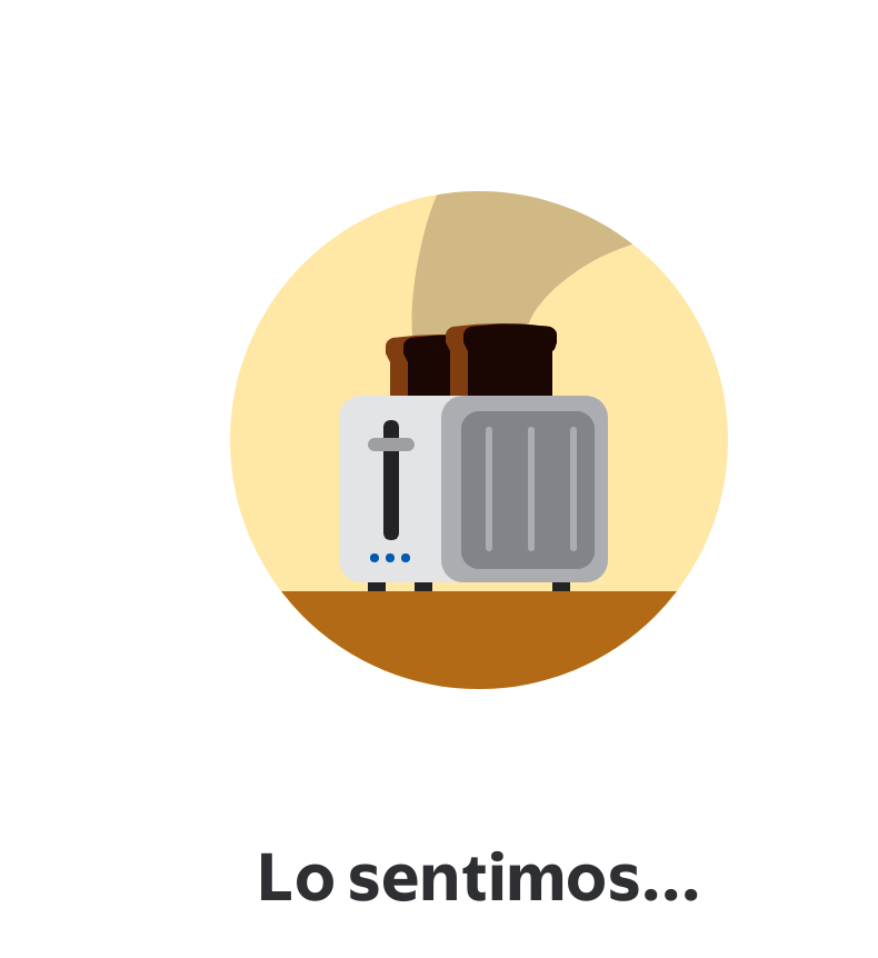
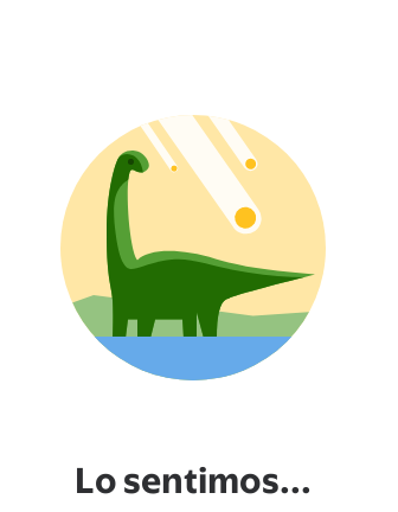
[255,191,701,691] [image] -> [72,116,314,382] [image]

